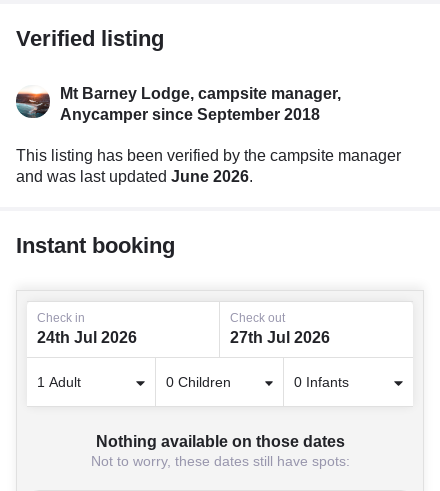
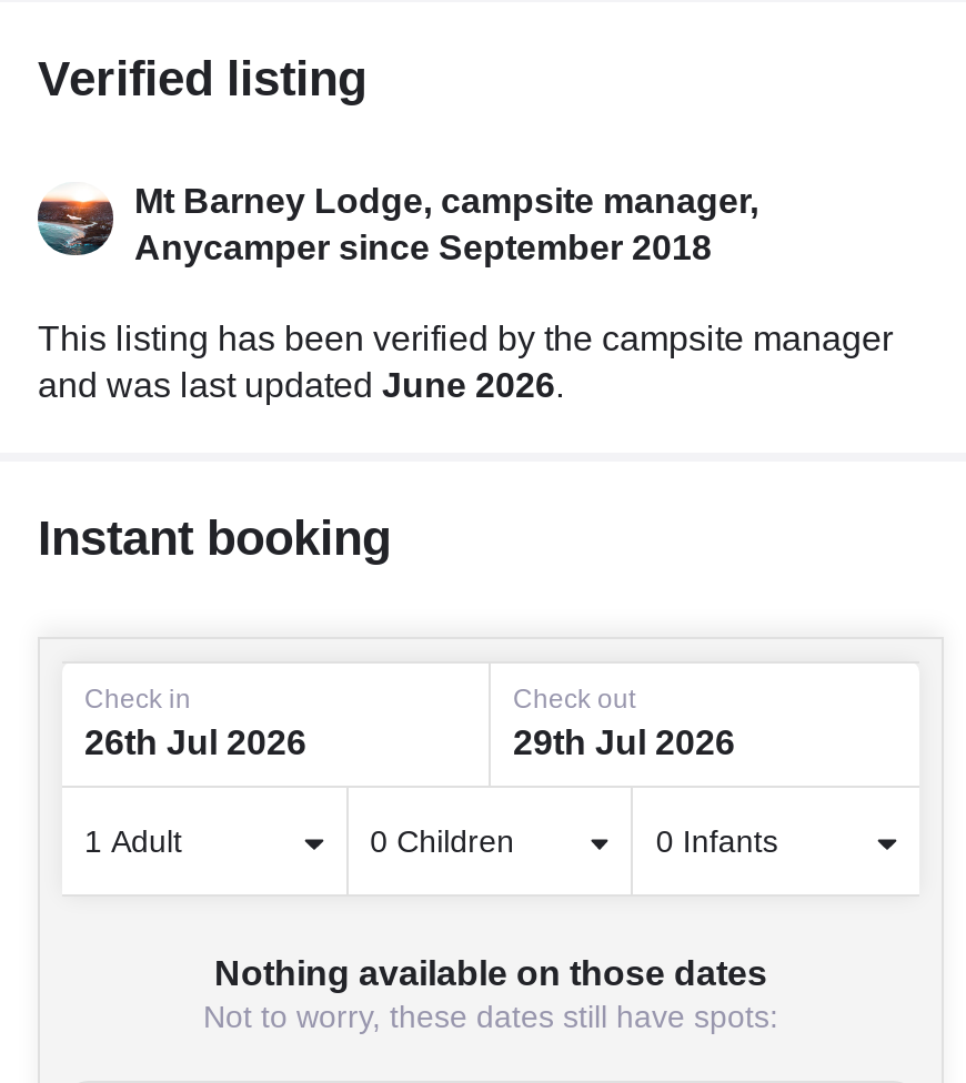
[37,329,137,346] 24th Jul 2026 -> [84,723,306,761] 26th Jul 2026
[230,329,330,346] 27th Jul 2026 -> [513,723,735,761] 29th Jul 2026

